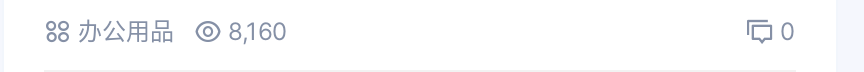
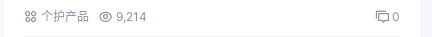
[78,16,288,46] 办公用品 | 8,160 -> [41,9,147,24] 个护产品 | 9,214

